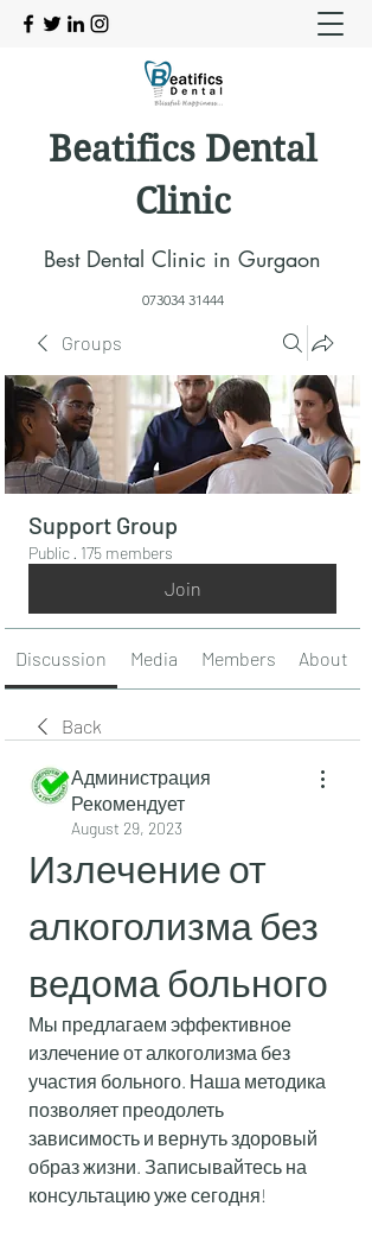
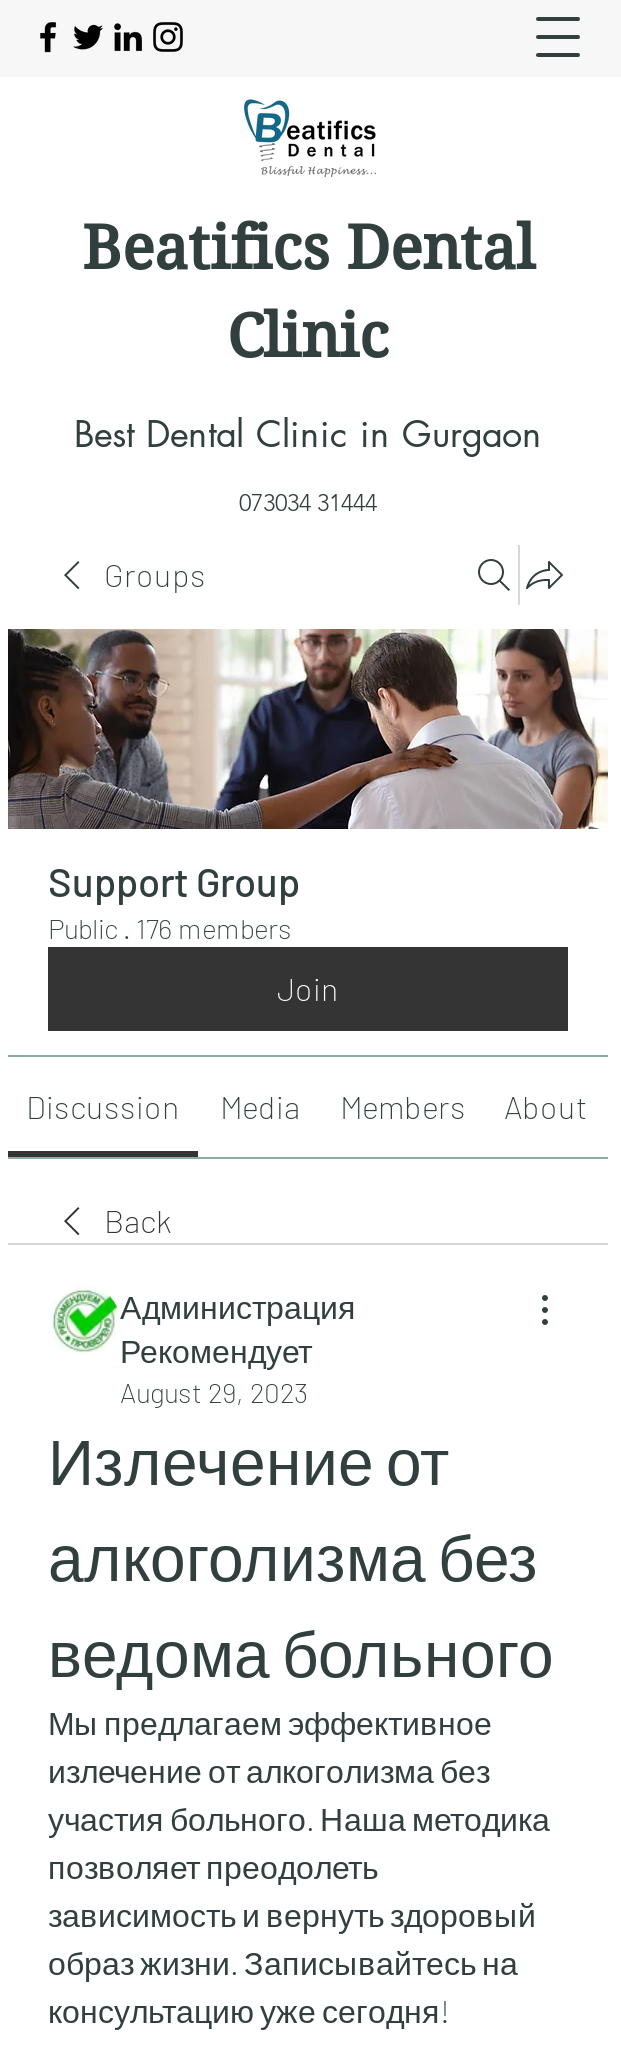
[28,542,173,563] Public 175 members -> [48,911,292,945] Public 176 members

